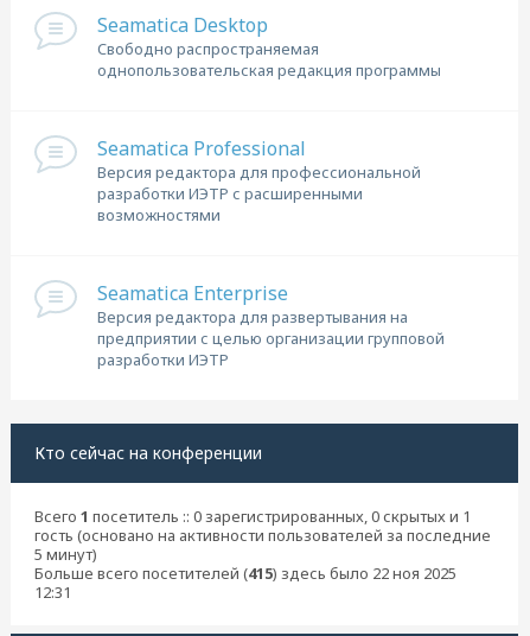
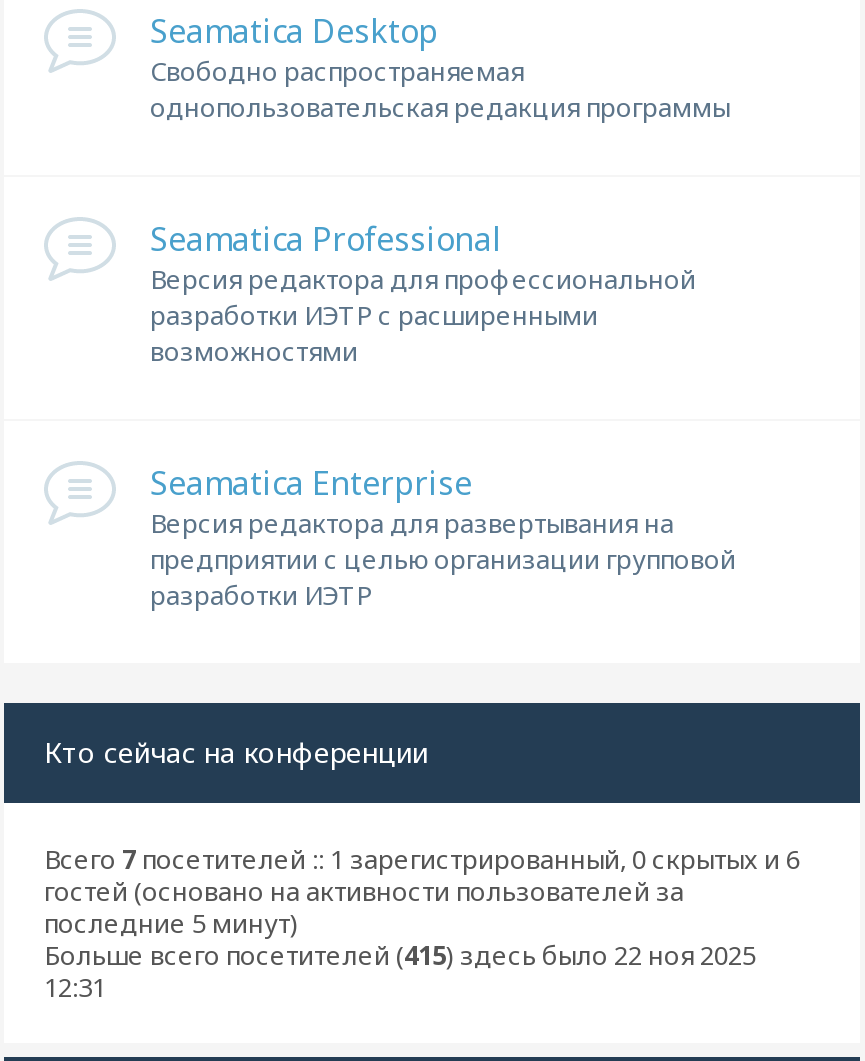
[34,505,491,565] Всего 1 посетитель :: 0 зарегистрированных, 0 скрытых и 1 | гость (основано на активности пользователей за последние | 5 минут) -> [44,841,800,941] Всего 7 посетителей :: 1 зарегистрированный, 0 скрытых и 6 | гостей (основано на активности пользователей за | последние 5 минут)

